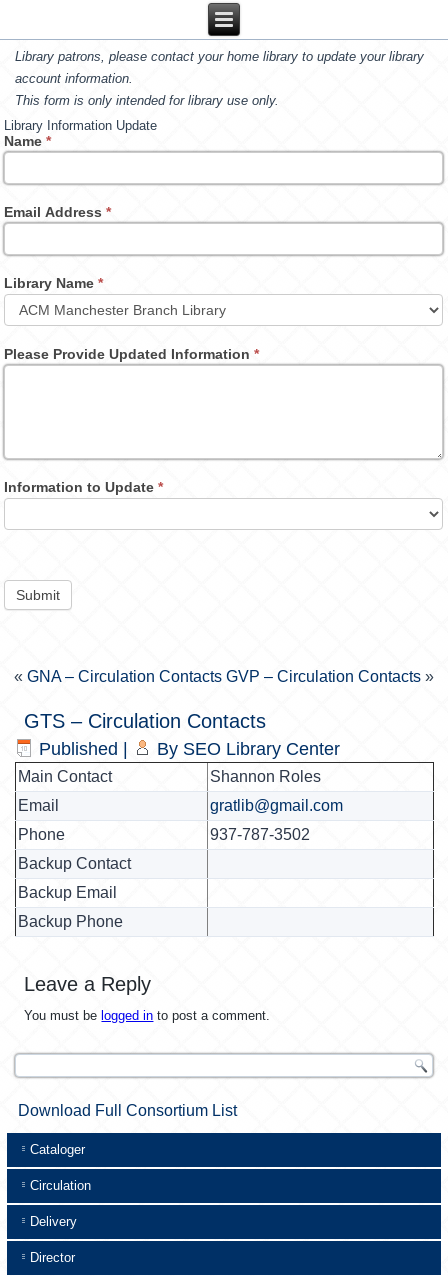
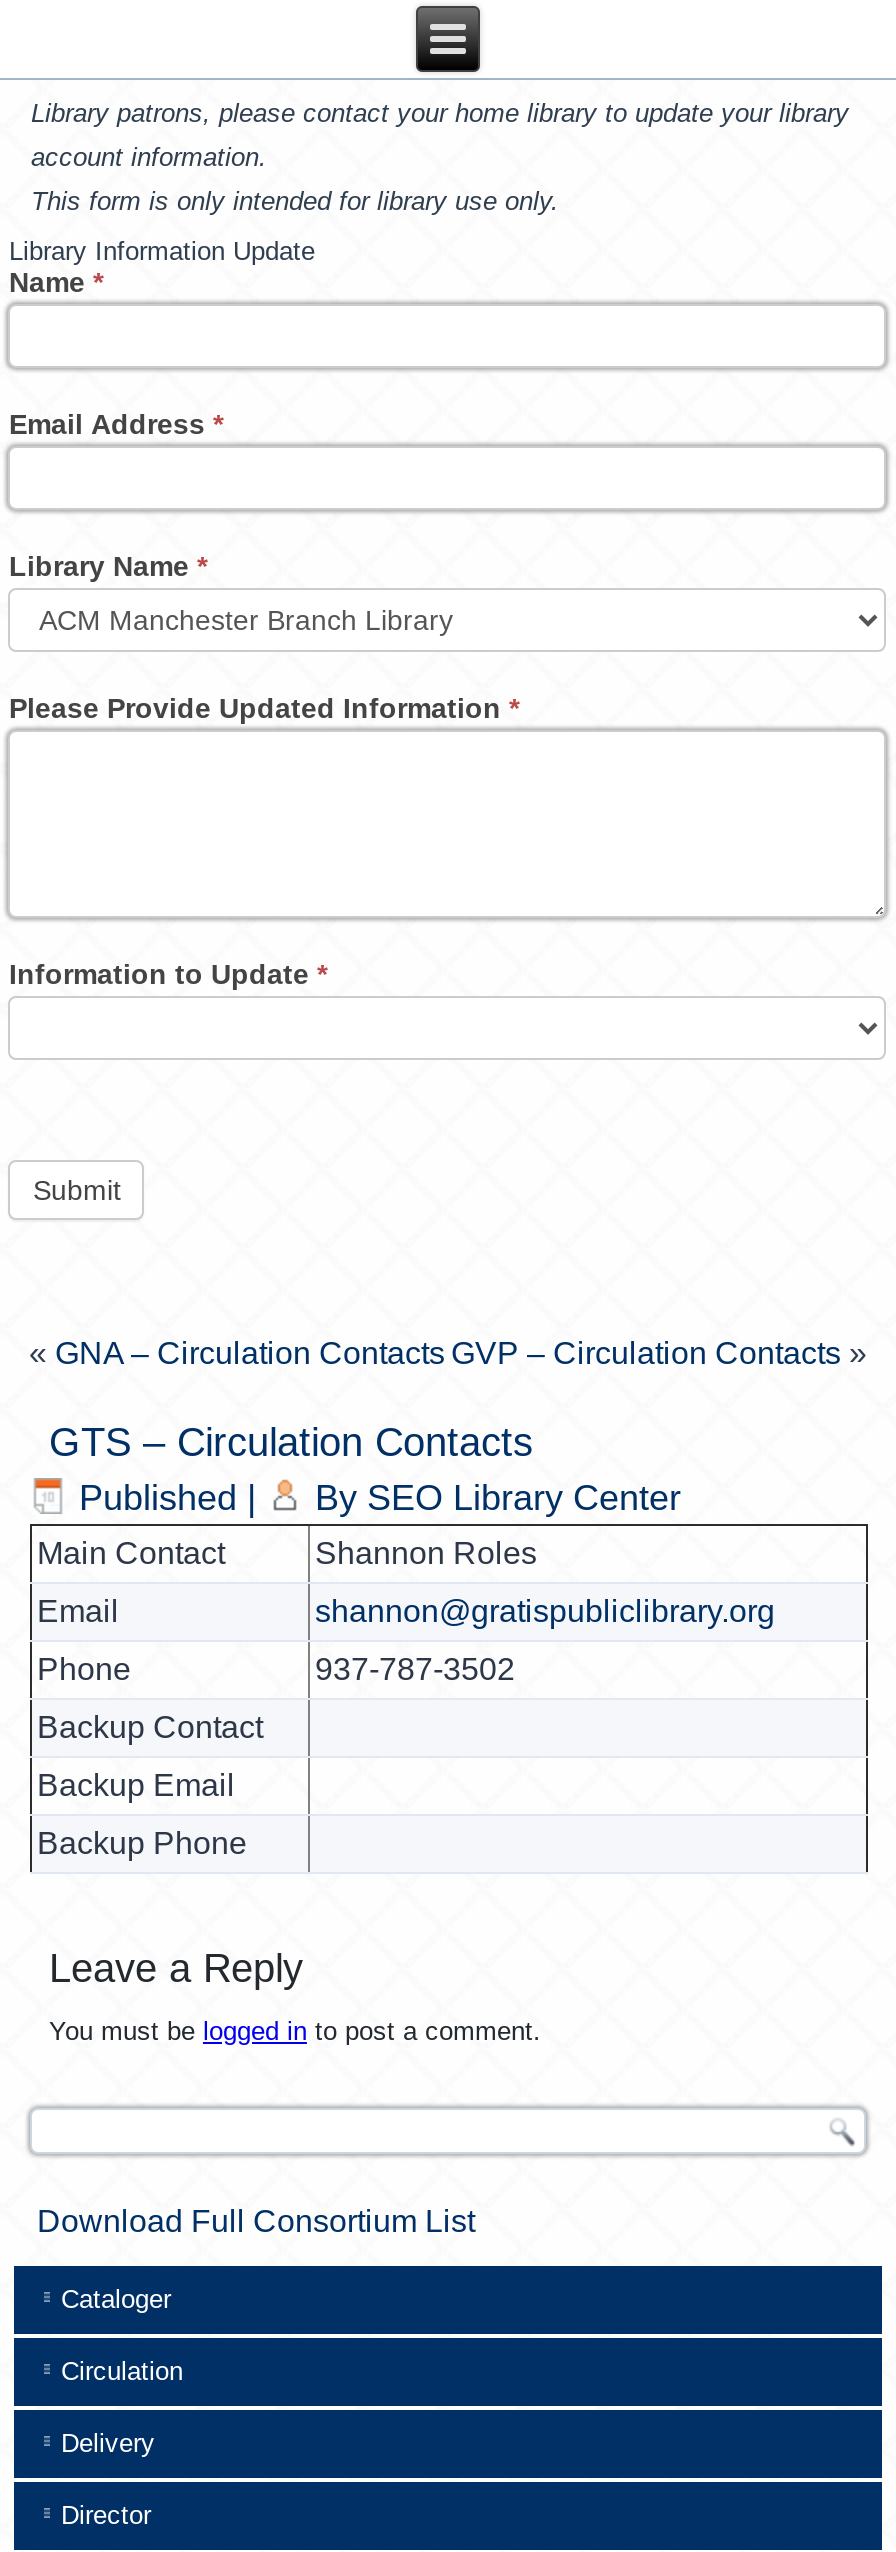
[210,797,343,814] gratlib@gmail.com -> [315,1594,775,1628] shannon@gratispubliclibrary.org

